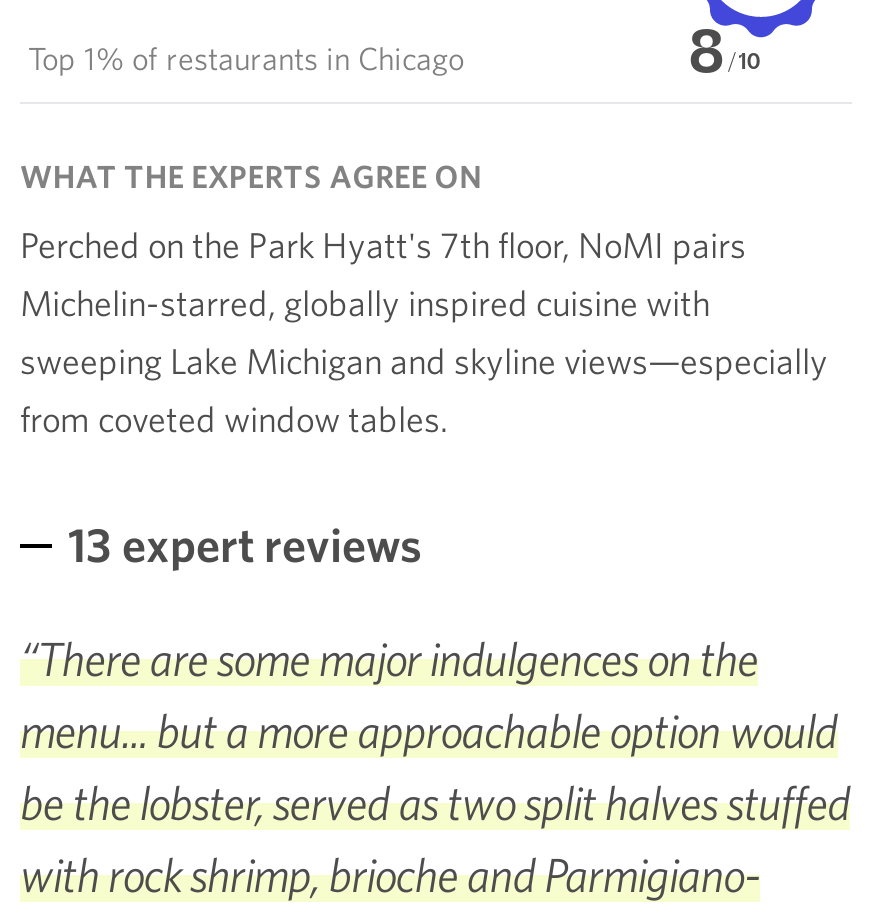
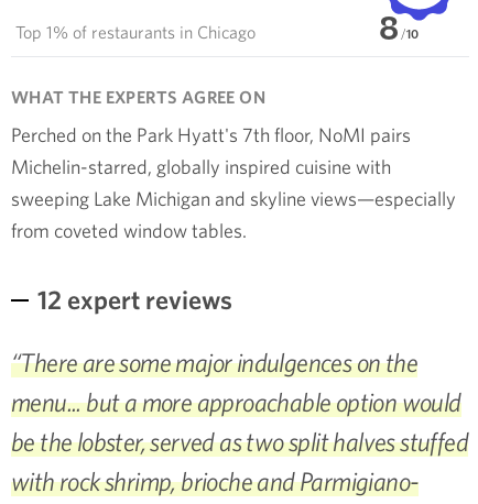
[68,516,422,572] 13 expert reviews -> [37,284,232,315] 12 expert reviews

